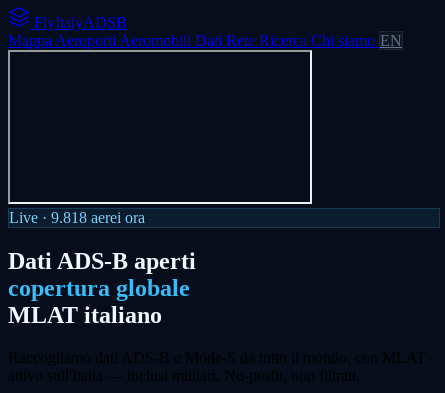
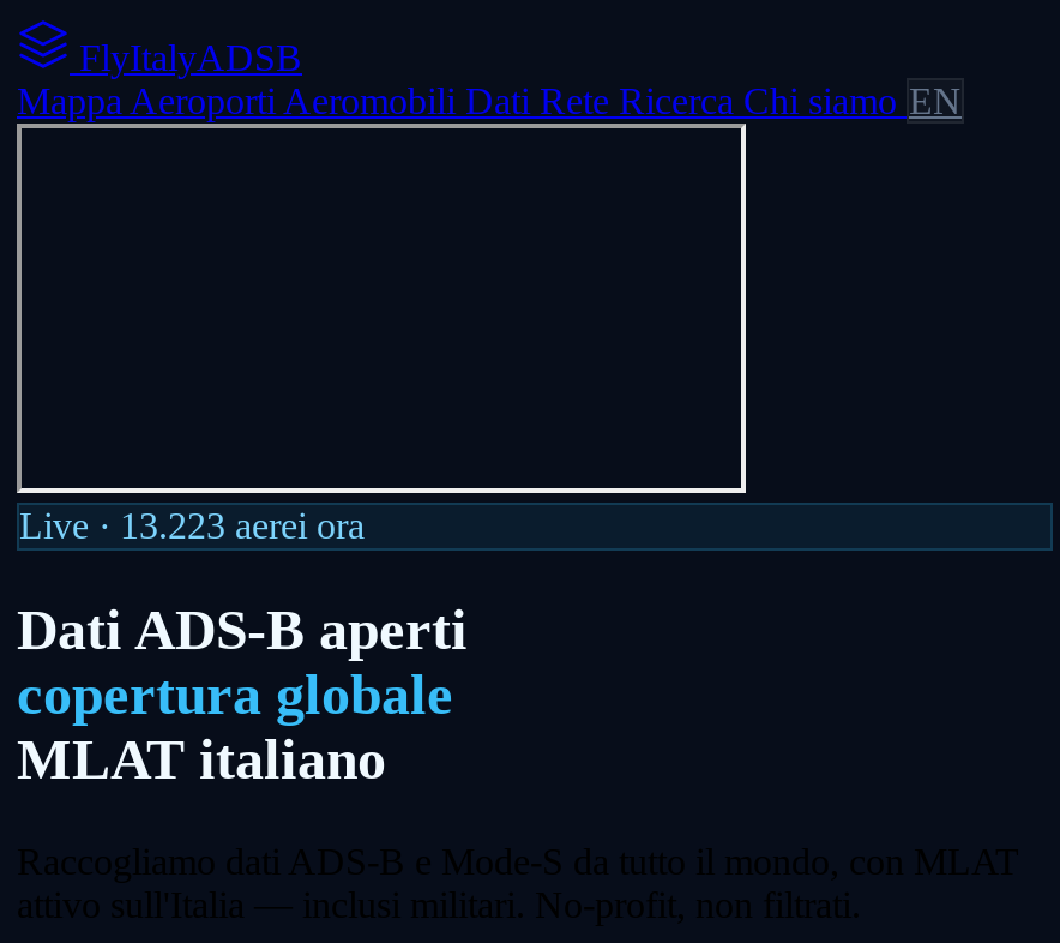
[9,209,145,226] Live · 9.818 aerei ora -> [19,505,365,546] Live · 13.223 aerei ora

